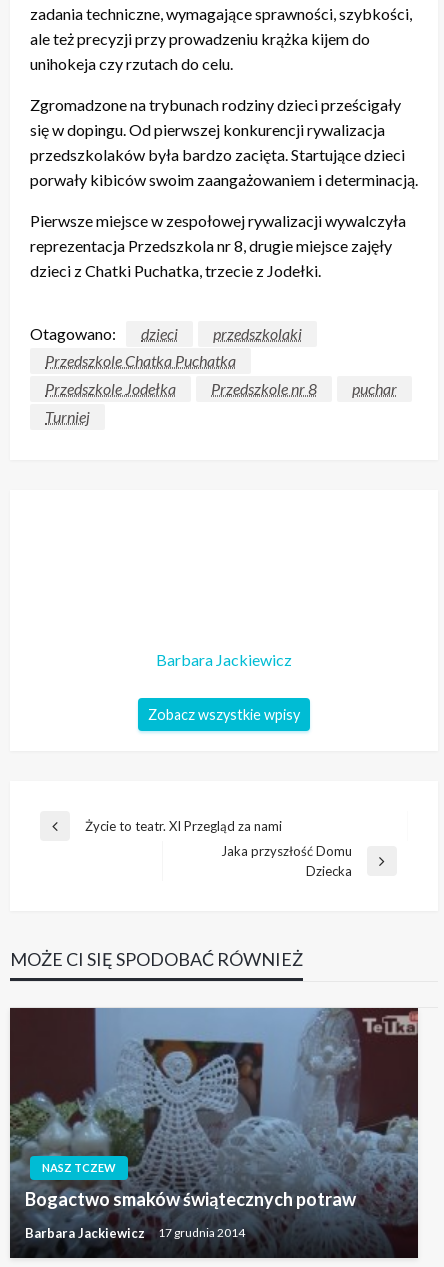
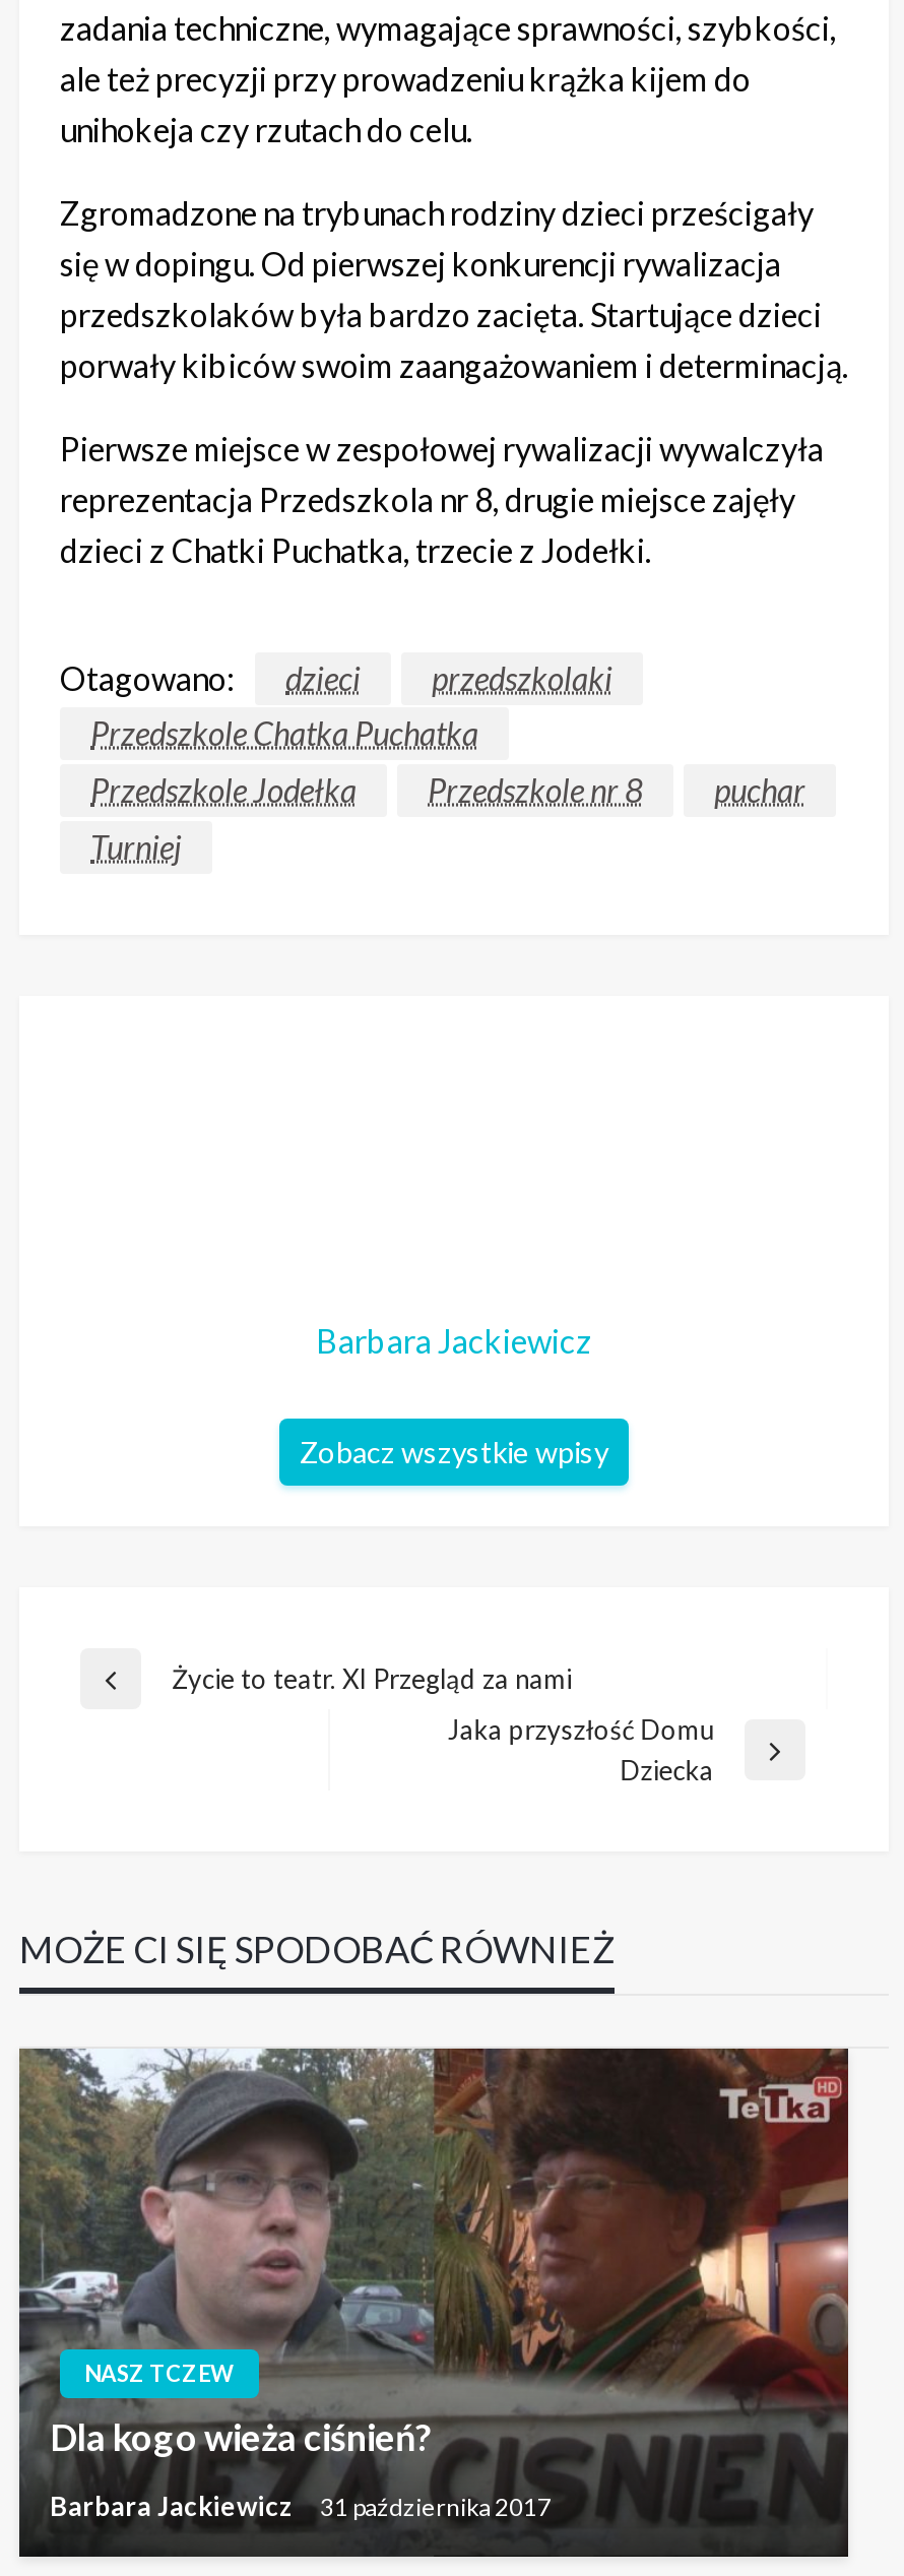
[10,1007,419,1256] [image] | Bogactwo smaków świątecznych potraw -> [19,2047,850,2555] [image] | Dla kogo wieża ciśnień?
[158,1226,245,1241] 17 grudnia 2014 -> [320,2491,552,2522] 31 października 2017

